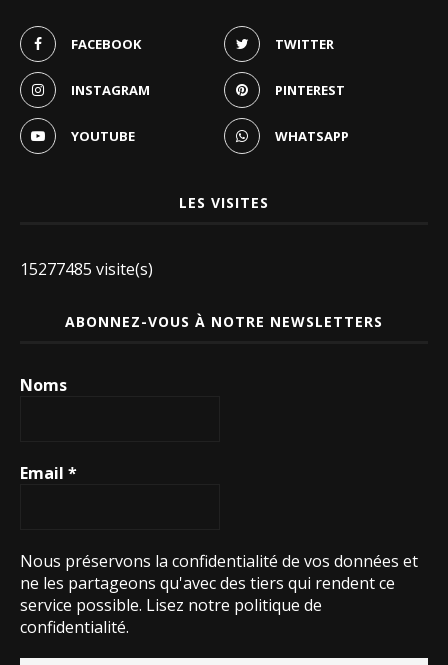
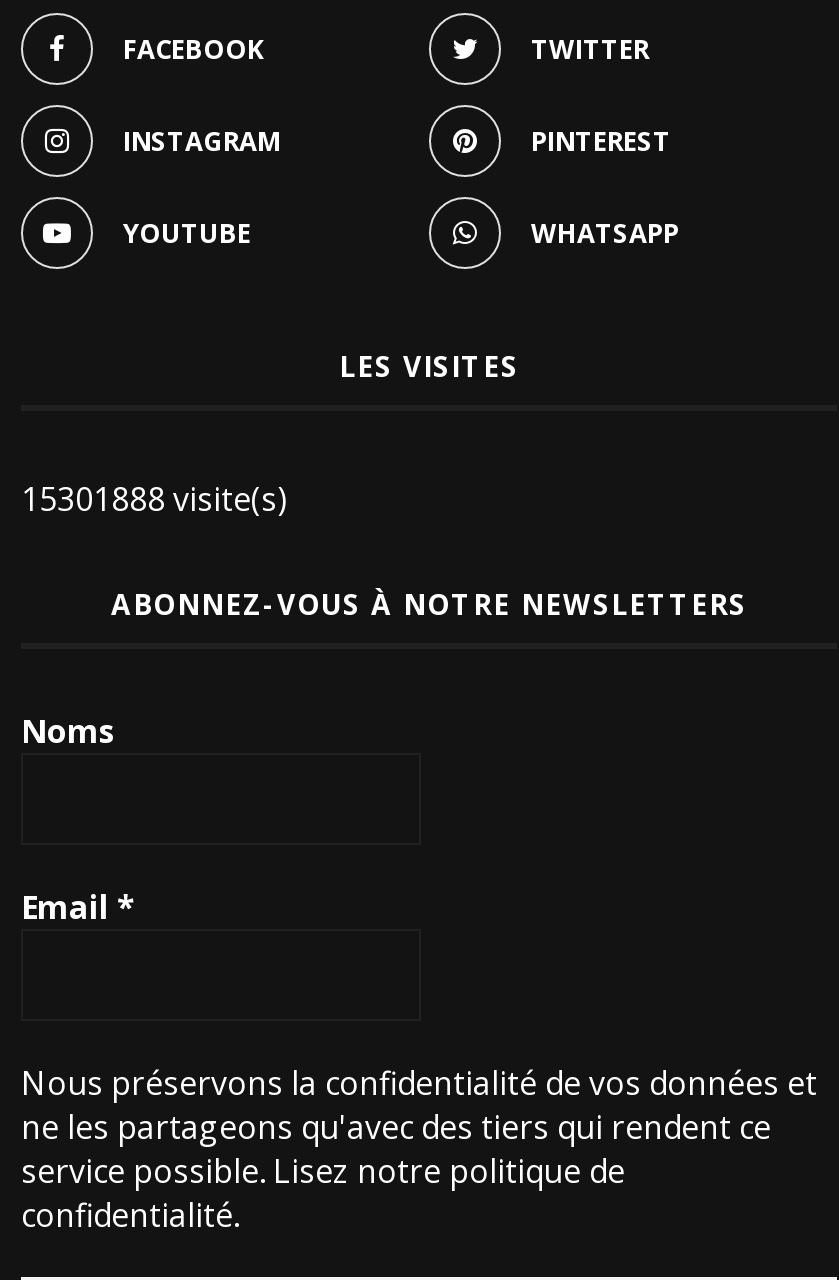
[20,258,153,280] 15277485 visite(s) -> [21,476,287,520] 15301888 visite(s)

